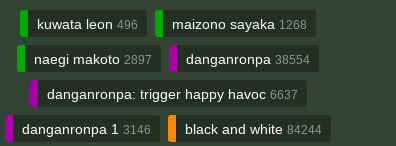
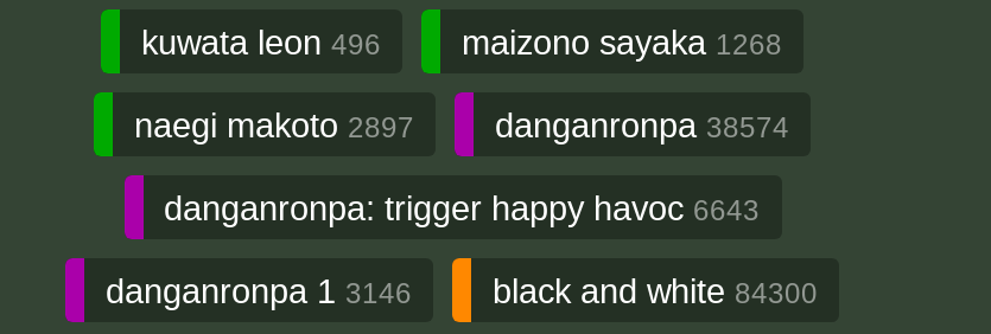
[186,50,310,66] danganronpa 38554 -> [495,105,789,143] danganronpa 38574
[46,85,297,101] danganronpa: trigger happy havoc 6637 -> [164,188,760,226] danganronpa: trigger happy havoc 6643
[185,120,322,136] black and white 84244 -> [493,271,818,309] black and white 84300

